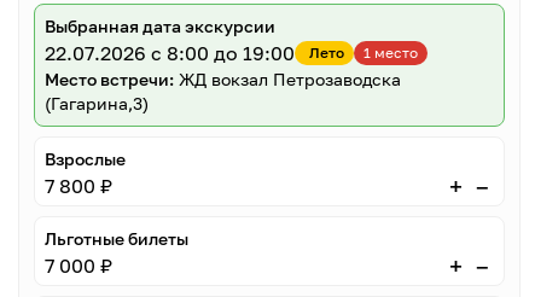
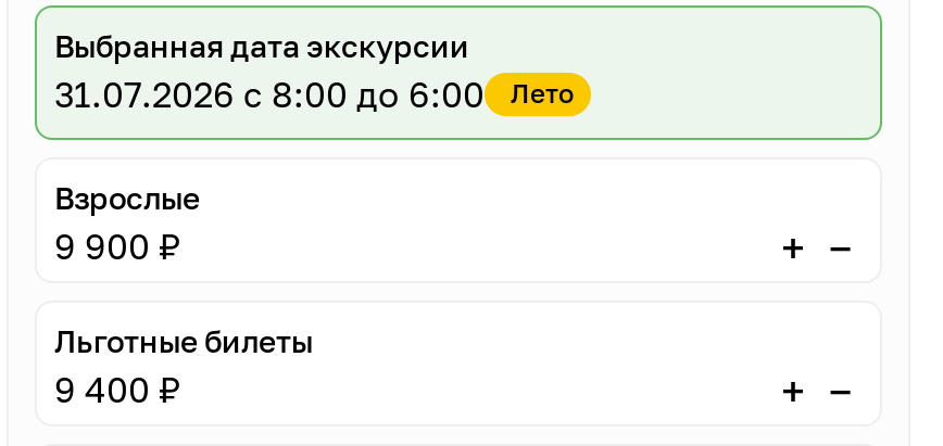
[45,41,295,65] 22.07.2026 с 8:00 до 19:00 -> [54,73,485,116] 31.07.2026 с 8:00 до 6:00
[45,43,418,113] 1 место | Место встречи: ЖД вокзал Петрозаводска | (Гагарина,3) -> none
[45,174,112,198] 7 800 ₽ -> [54,225,180,268] 9 900 ₽
[45,254,112,278] 7 000 ₽ -> [54,368,180,411] 9 400 ₽

